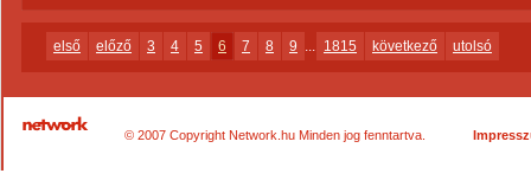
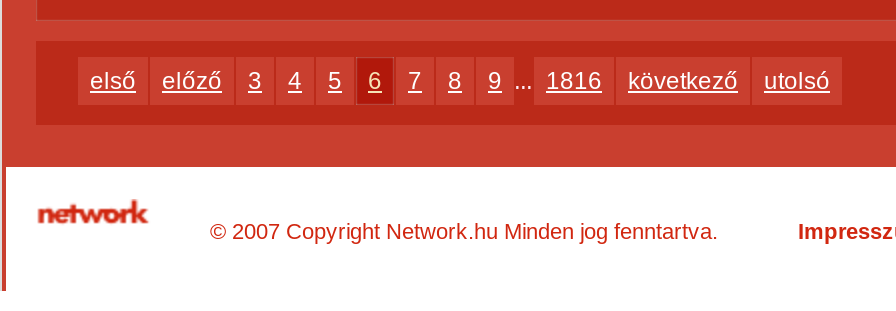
[53,38,492,54] első előző 3 4 5 6 7 8 9 ... 1815 következő utolsó -> [90,67,830,95] első előző 3 4 5 6 7 8 9 ... 1816 következő utolsó

